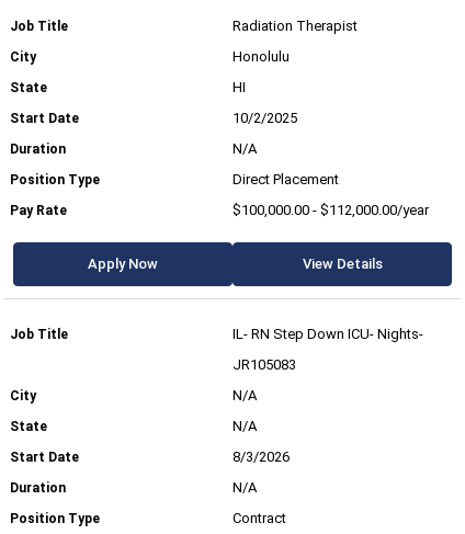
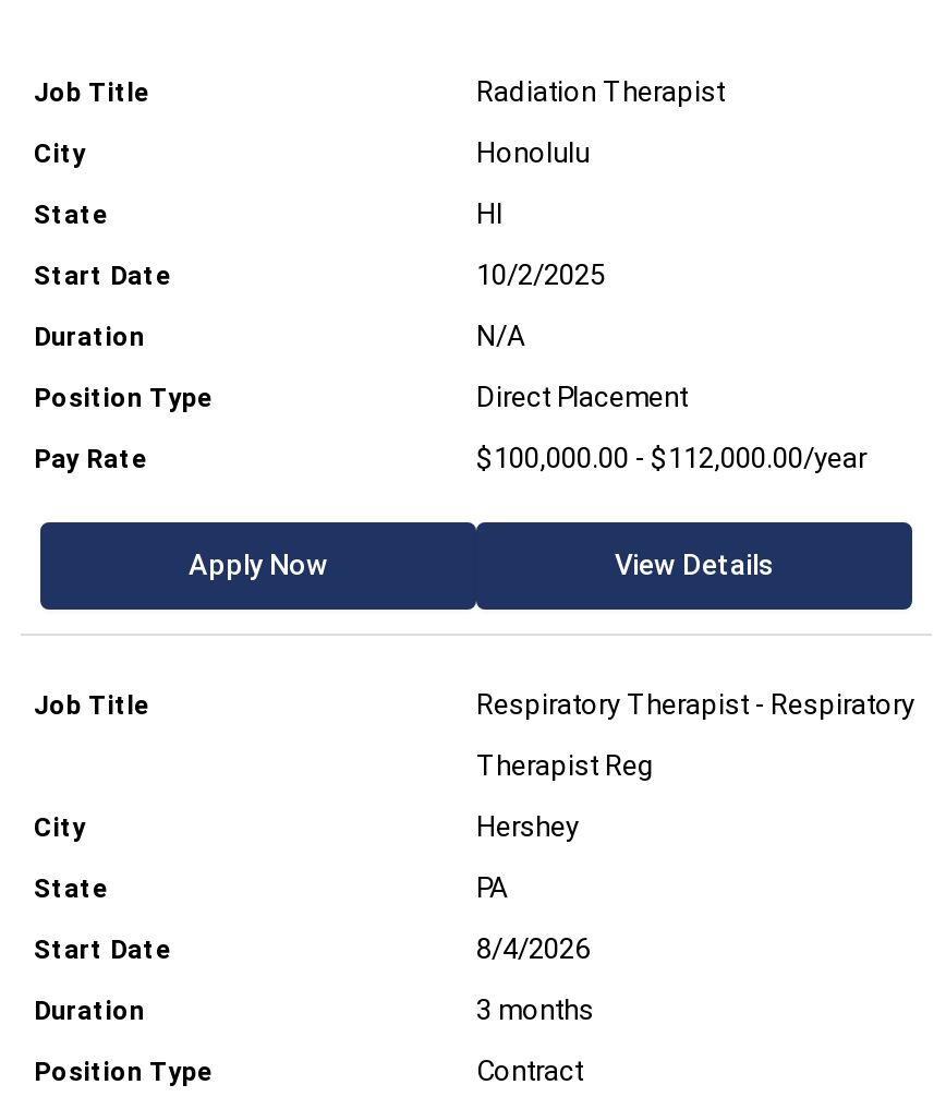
[232,325,423,342] IL- RN Step Down ICU- Nights- -> [476,687,914,720] Respiratory Therapist - Respiratory
[232,356,296,372] JR105083 -> [476,748,655,781] Therapist Reg
[232,387,257,403] N/A -> [476,809,579,842] Hershey
[232,417,257,434] N/A -> [476,870,507,903] PA
[232,448,290,464] 8/3/2026 -> [476,931,590,964] 8/4/2026
[232,479,257,495] N/A -> [476,993,594,1025] 3 months

